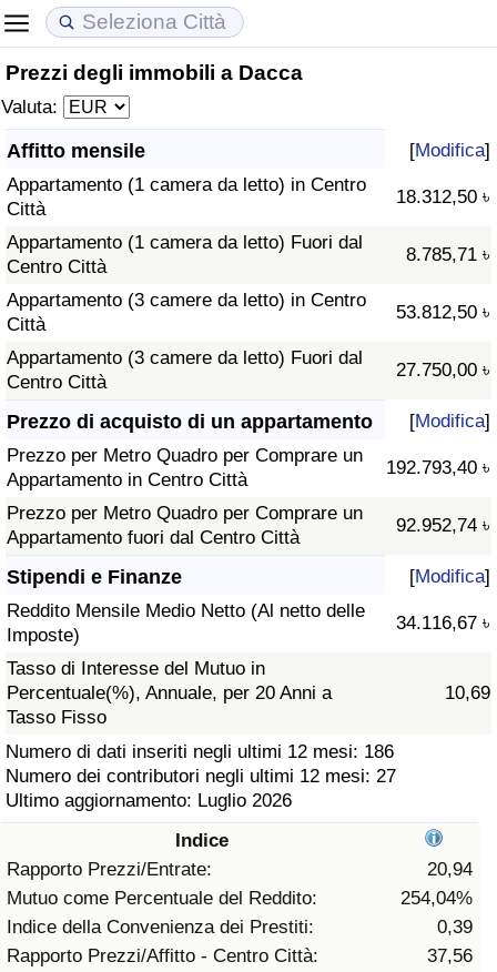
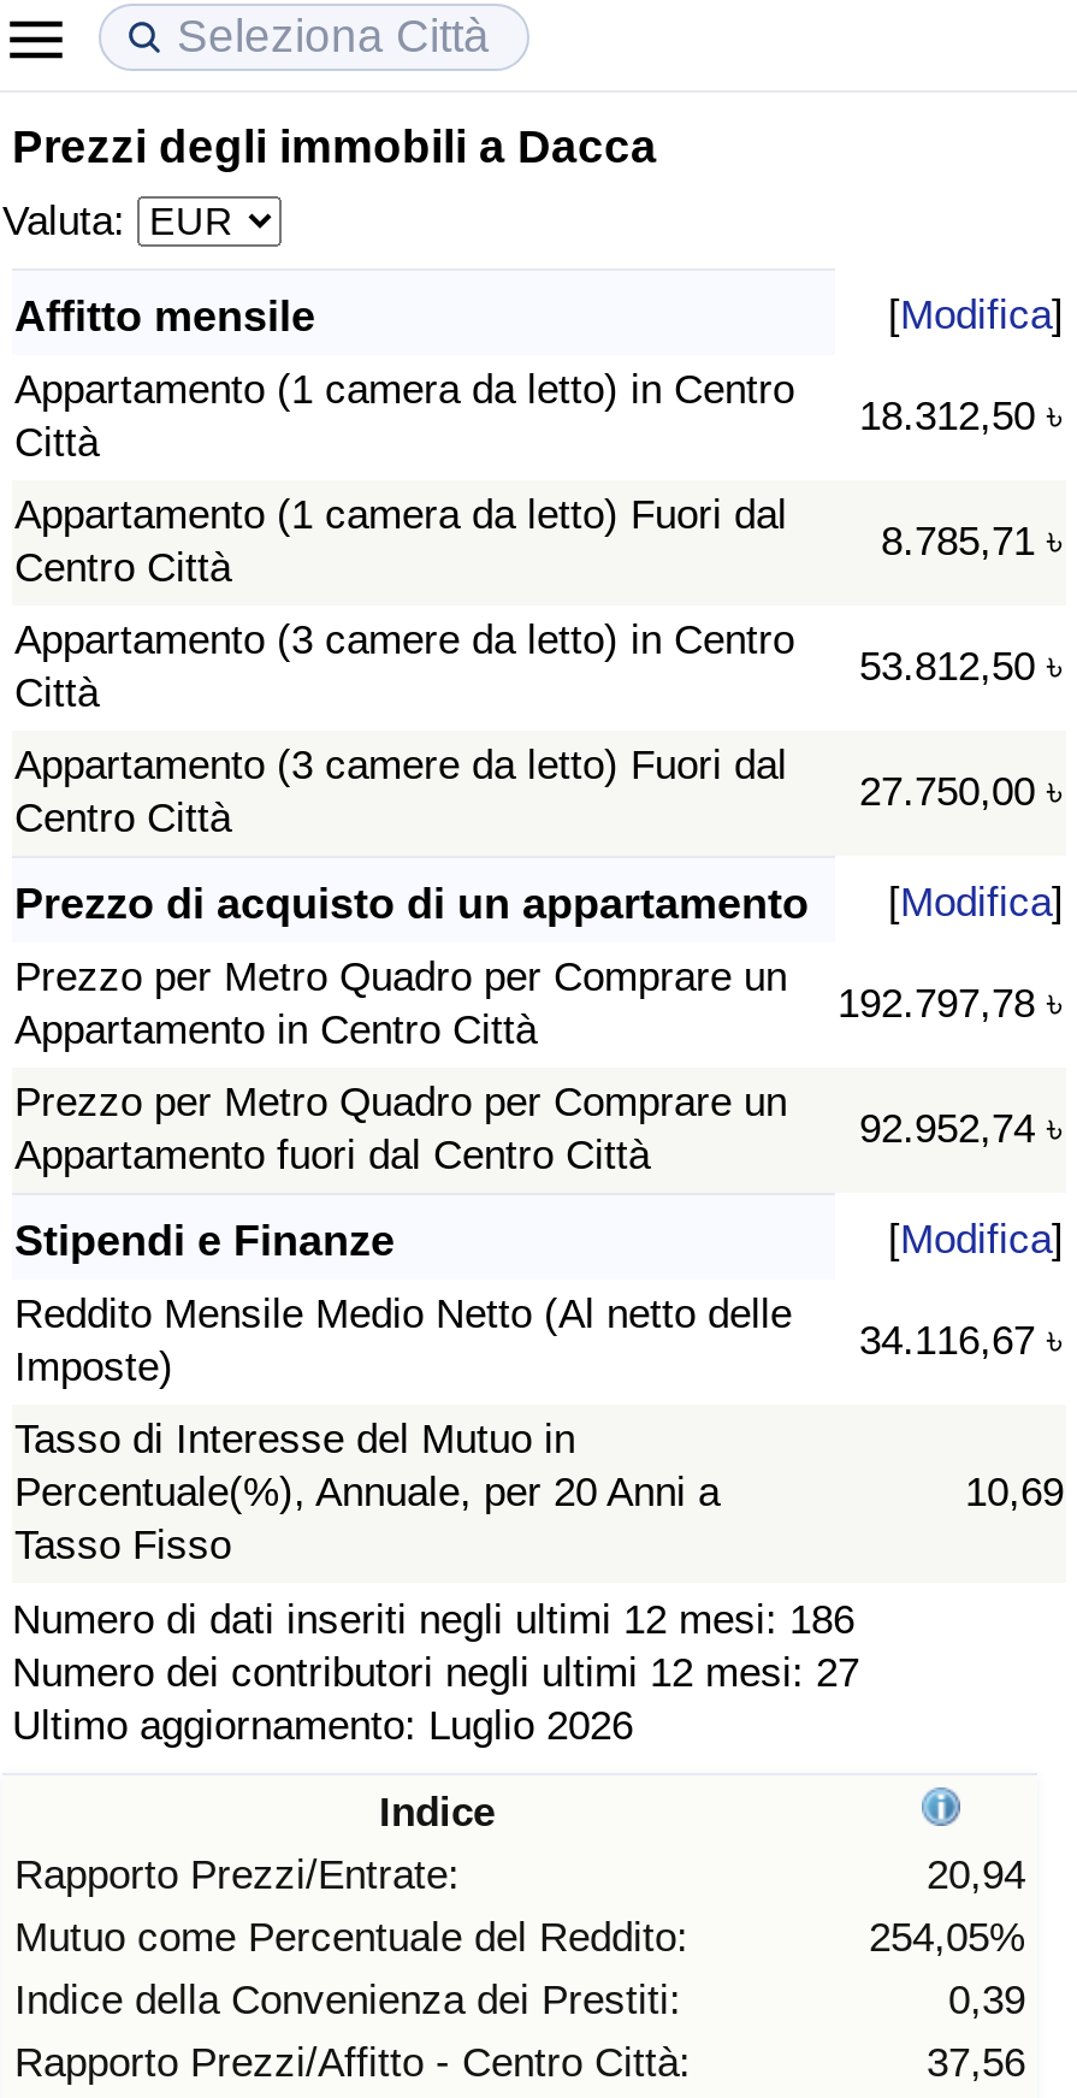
[386,458,490,479] 192.793,40 ৳ -> [838,982,1064,1028] 192.797,78 ৳
[400,887,473,908] 254,04% -> [869,1914,1025,1960] 254,05%

